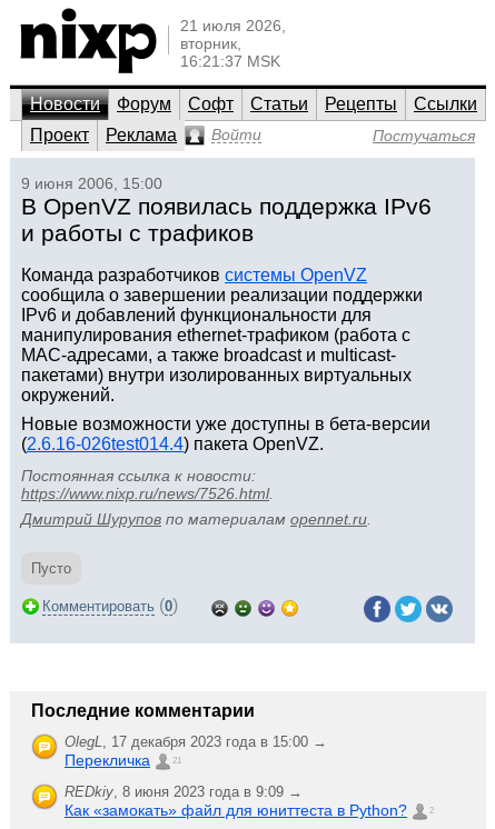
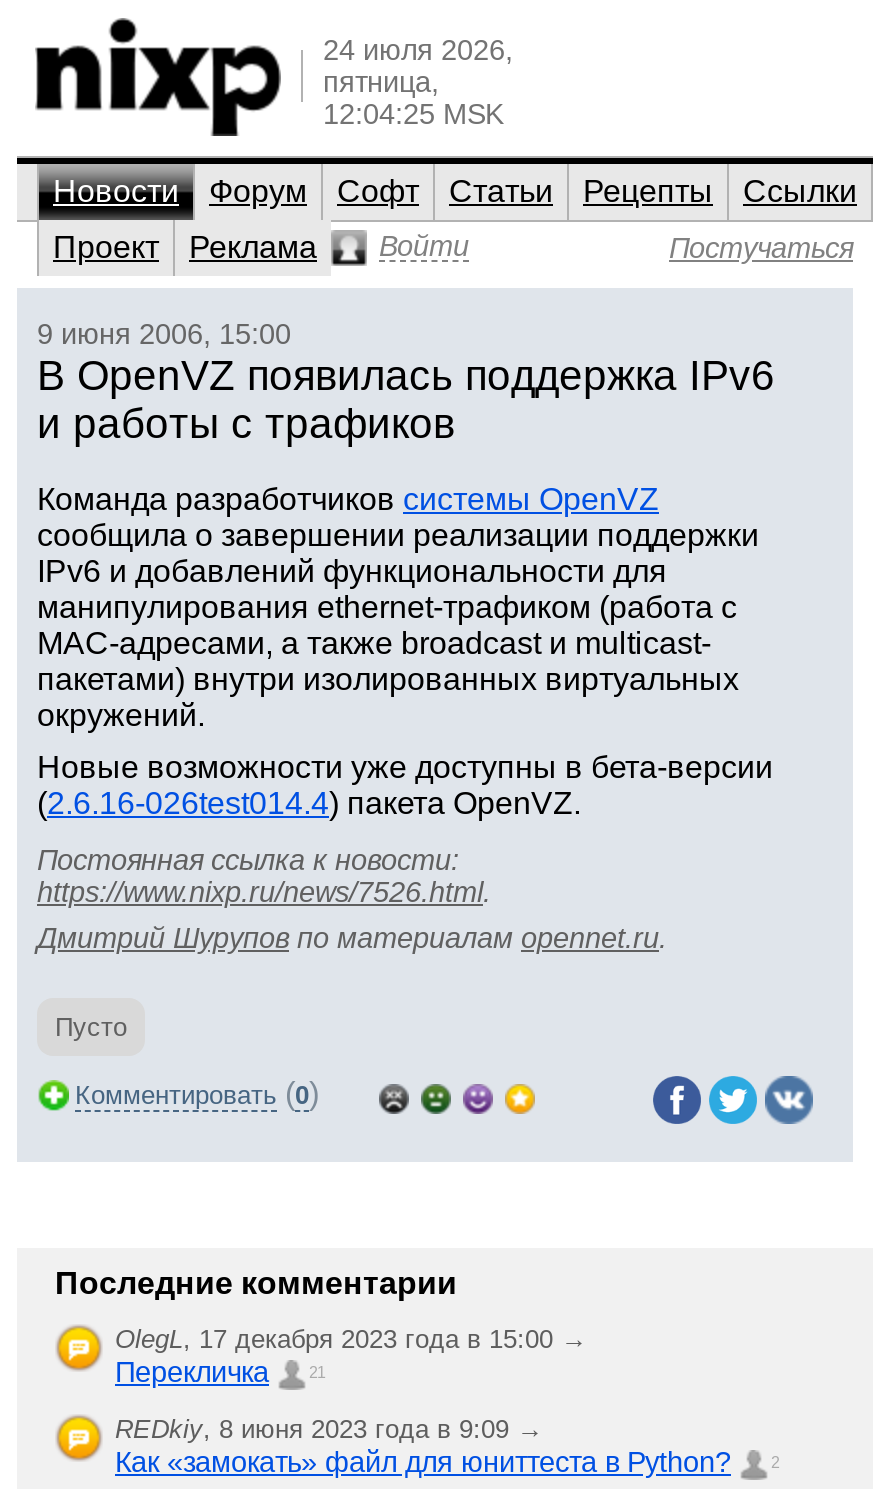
[180,17,286,70] 21 июля 2026, | вторник, | 16:21:37 MSK -> [323,34,513,130] 24 июля 2026, | пятница, | 12:04:25 MSK

